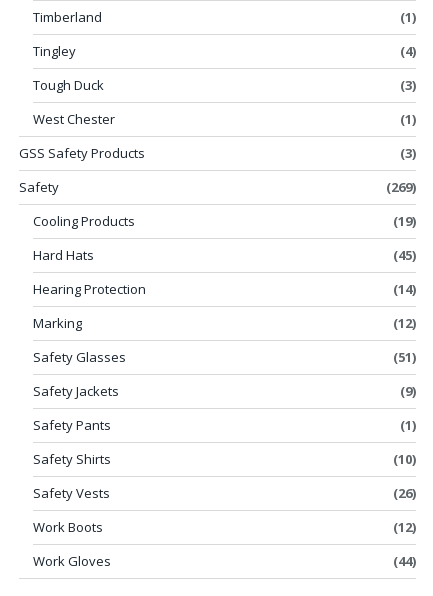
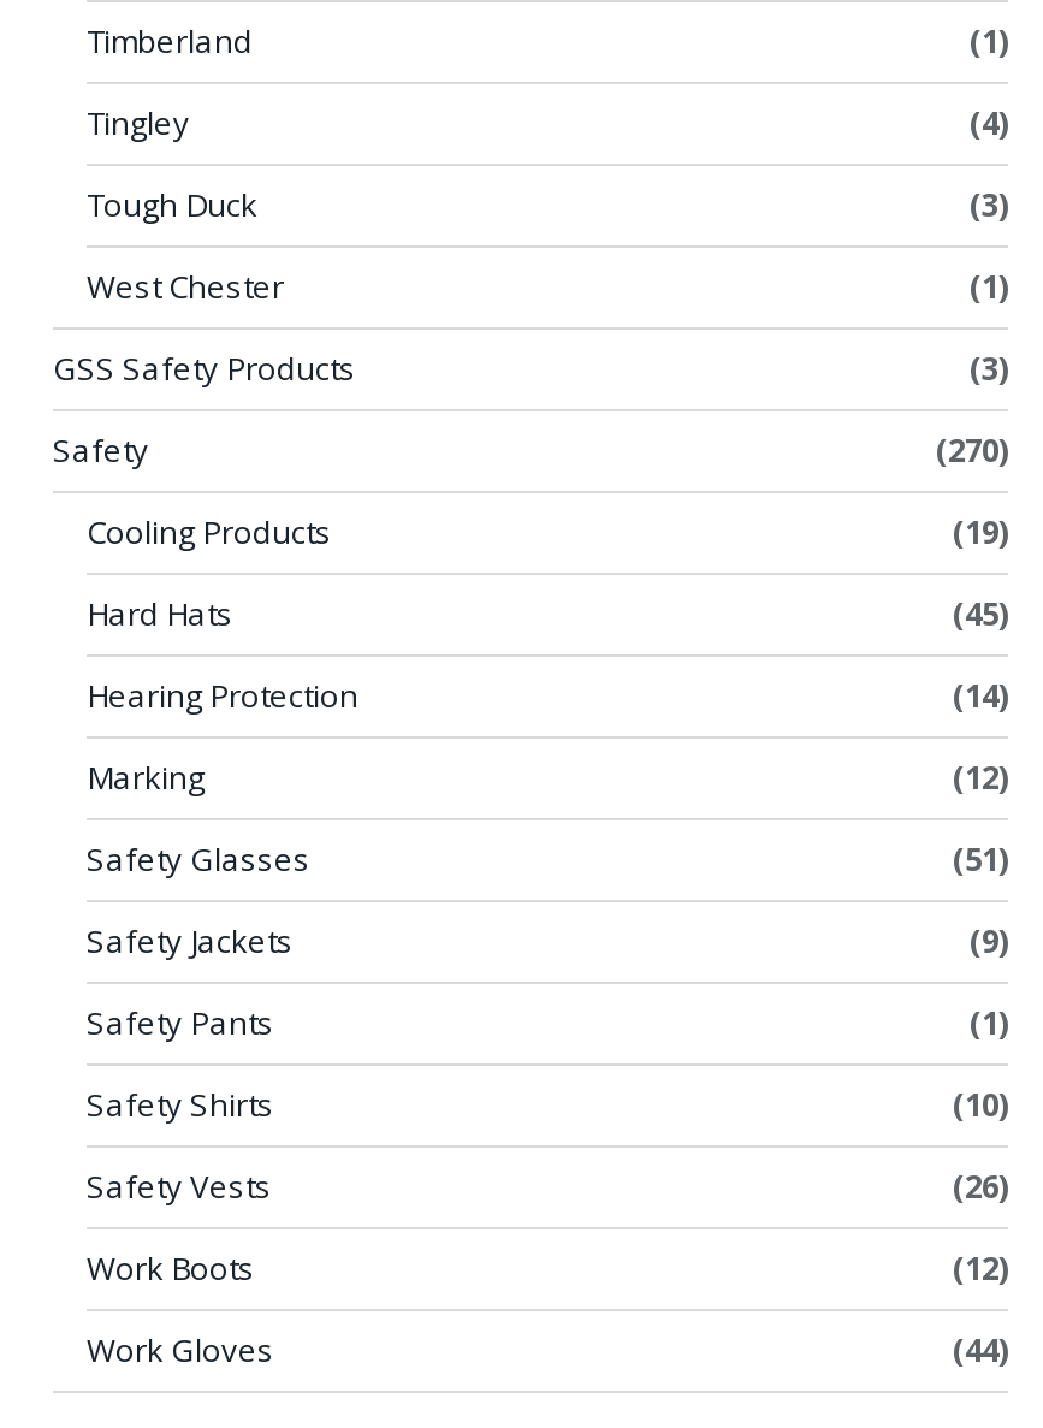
[386,178,416,196] (269) -> [936,428,1008,471] (270)

